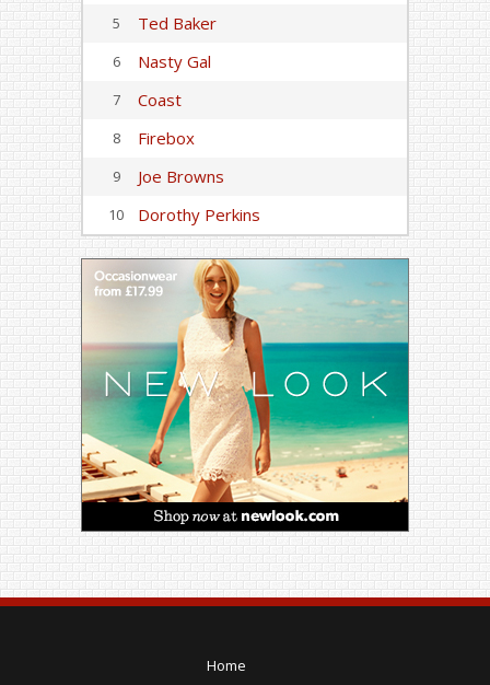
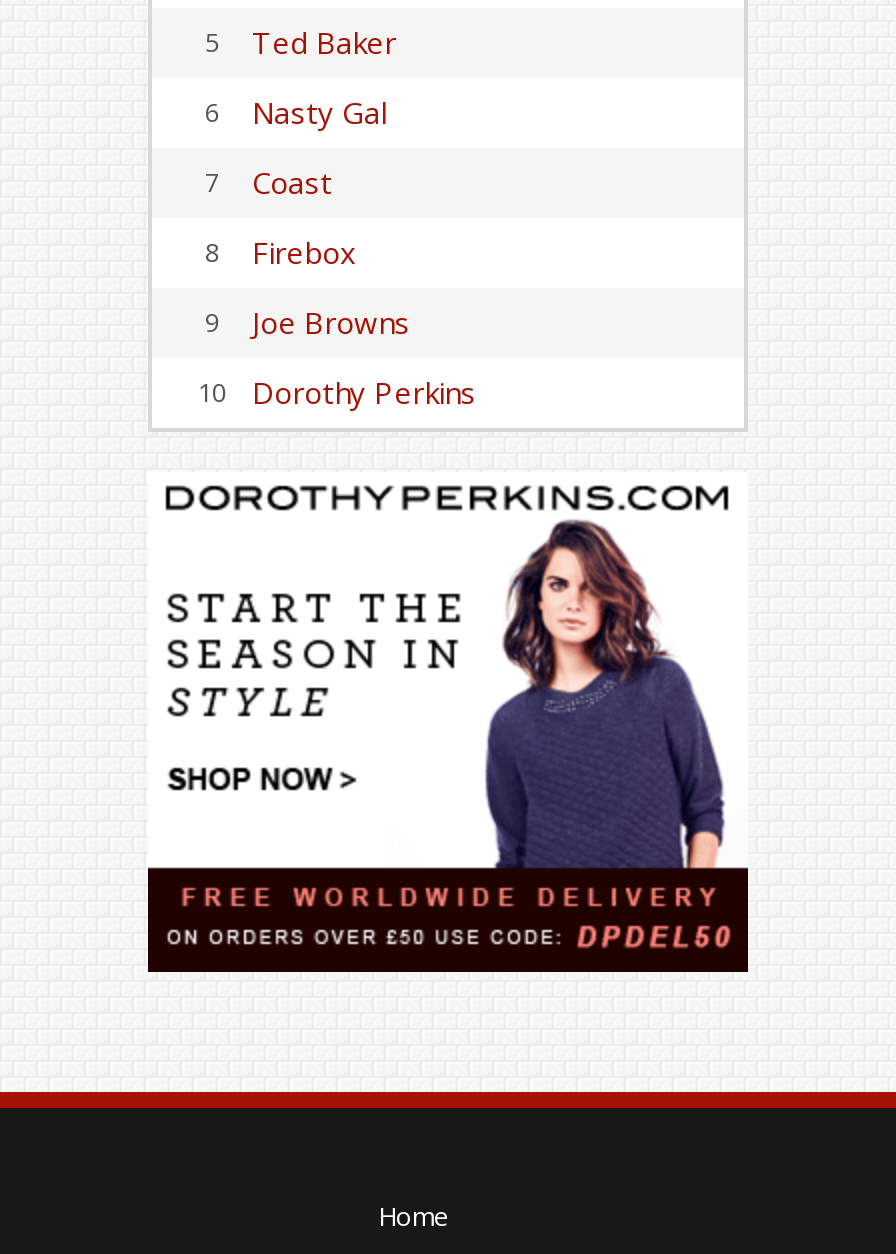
[80,257,410,532] [image] -> [146,472,748,972] [image]

